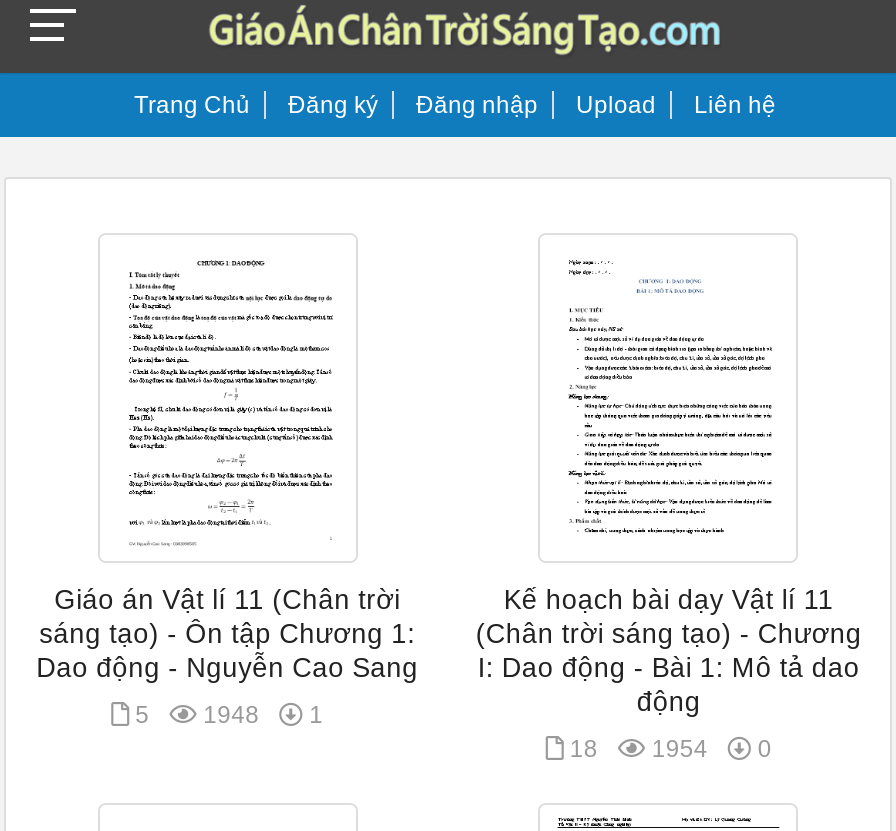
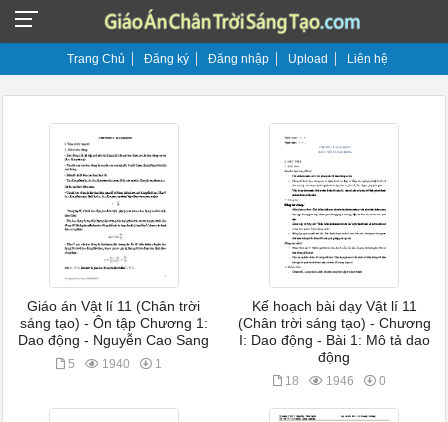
[135,701,323,729] 5 1948 1 -> [68,357,162,371] 5 1940 1
[570,735,772,763] 18 1954 0 -> [285,374,386,388] 18 1946 0

